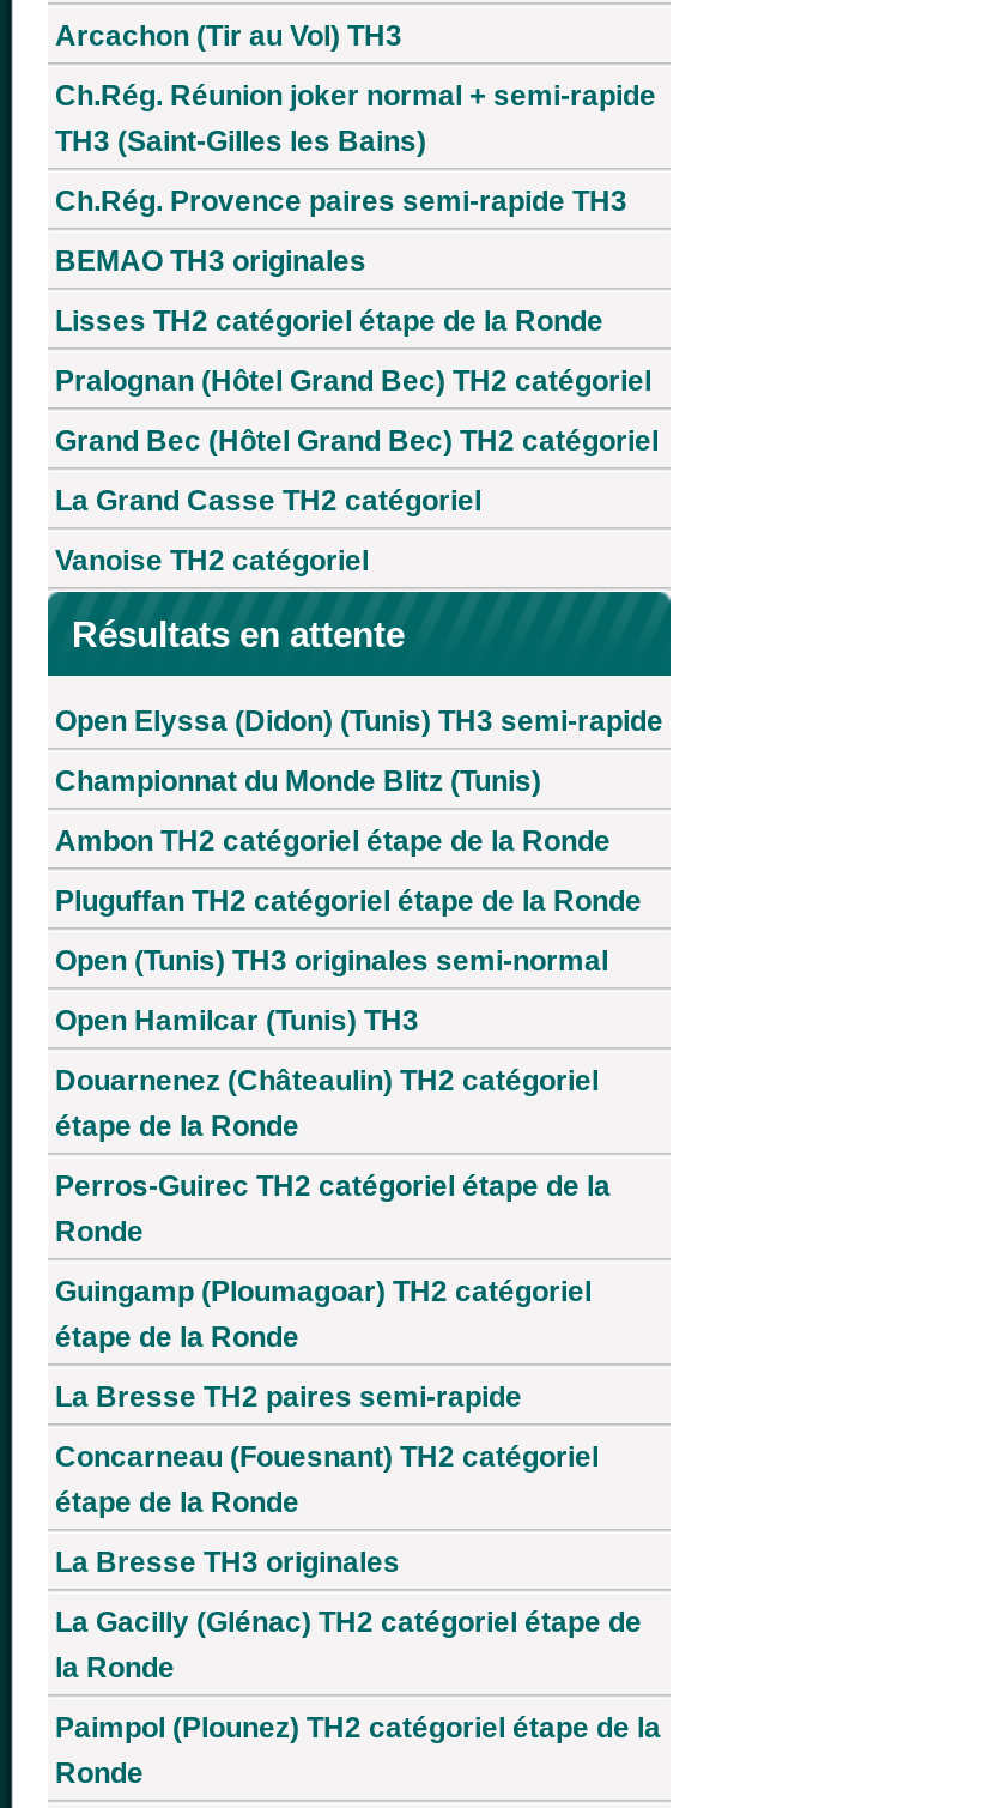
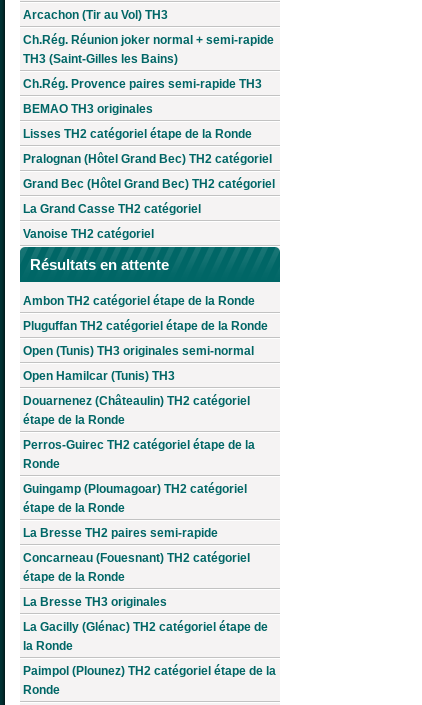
[55,705,663,799] Open Elyssa (Didon) (Tunis) TH3 semi-rapide | Championnat du Monde Blitz (Tunis) -> none

